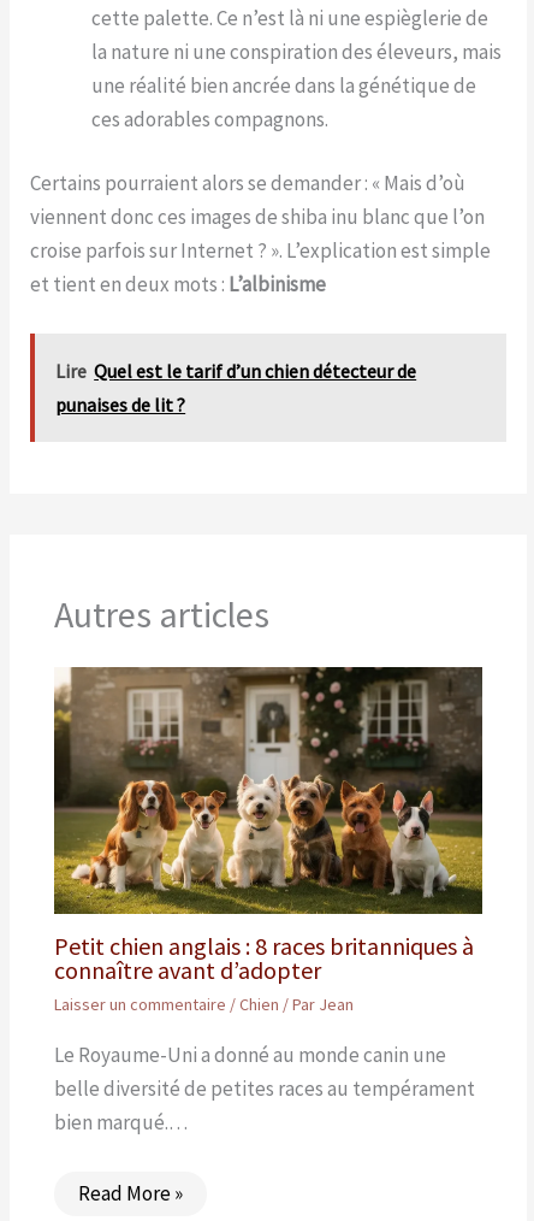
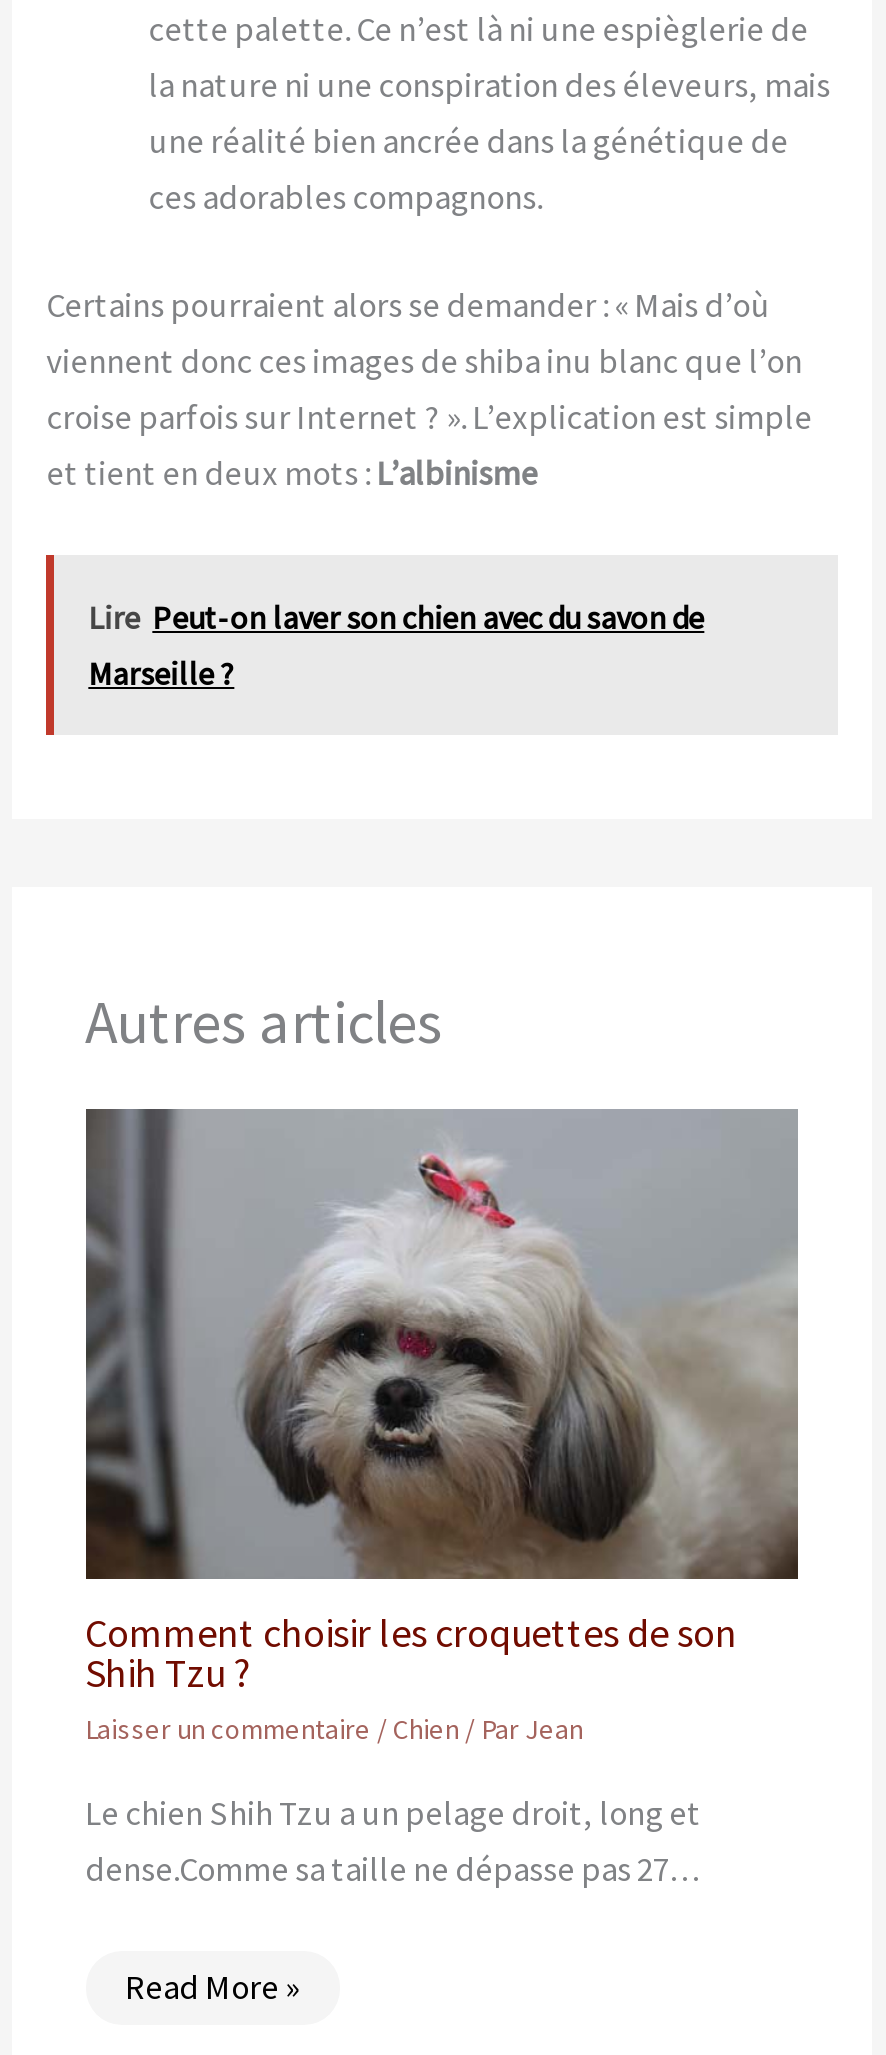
[56,359,416,417] Lire Quel est le tarif d’un chien détecteur de | punaises de lit ? -> [88,597,704,693] Lire Peut-on laver son chien avec du savon de | Marseille ?
[53,666,482,985] [image] | Petit chien anglais : 8 races britanniques à | connaître avant d’adopter -> [84,1108,798,1697] [image] | Comment choisir les croquettes de son | Shih Tzu ?
moved [54,994,353,1015] -> [85,1711,583,1747]: Laisser un commentaire / Chien / Par Jean
[54,1042,474,1136] Le Royaume-Uni a donné au monde canin une | belle diversité de petites races au tempérament | bien marqué.… -> [85,1791,701,1891] Le chien Shih Tzu a un pelage droit, long et | dense.Comme sa taille ne dépasse pas 27…

